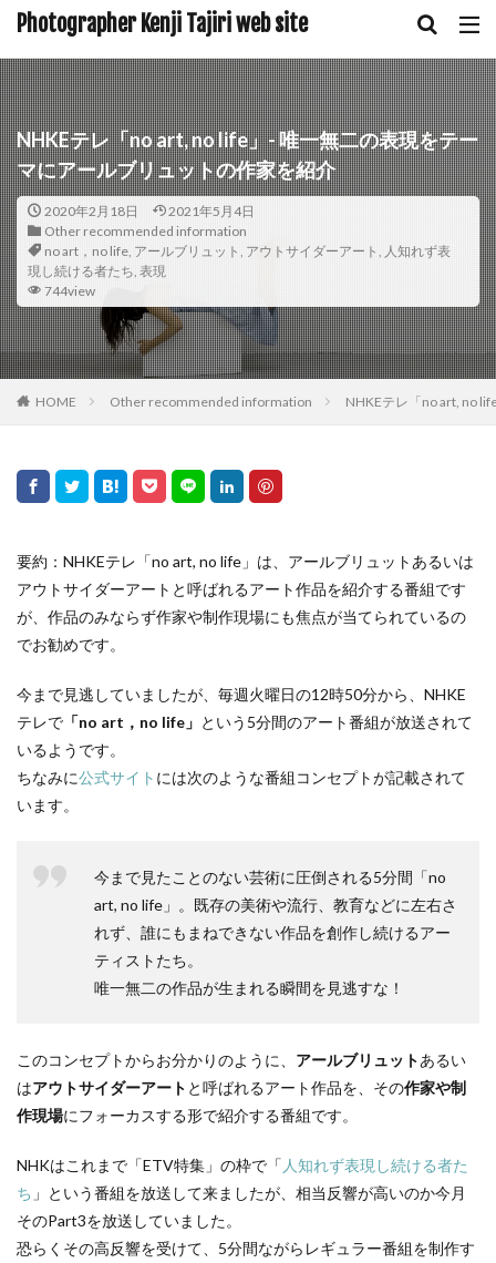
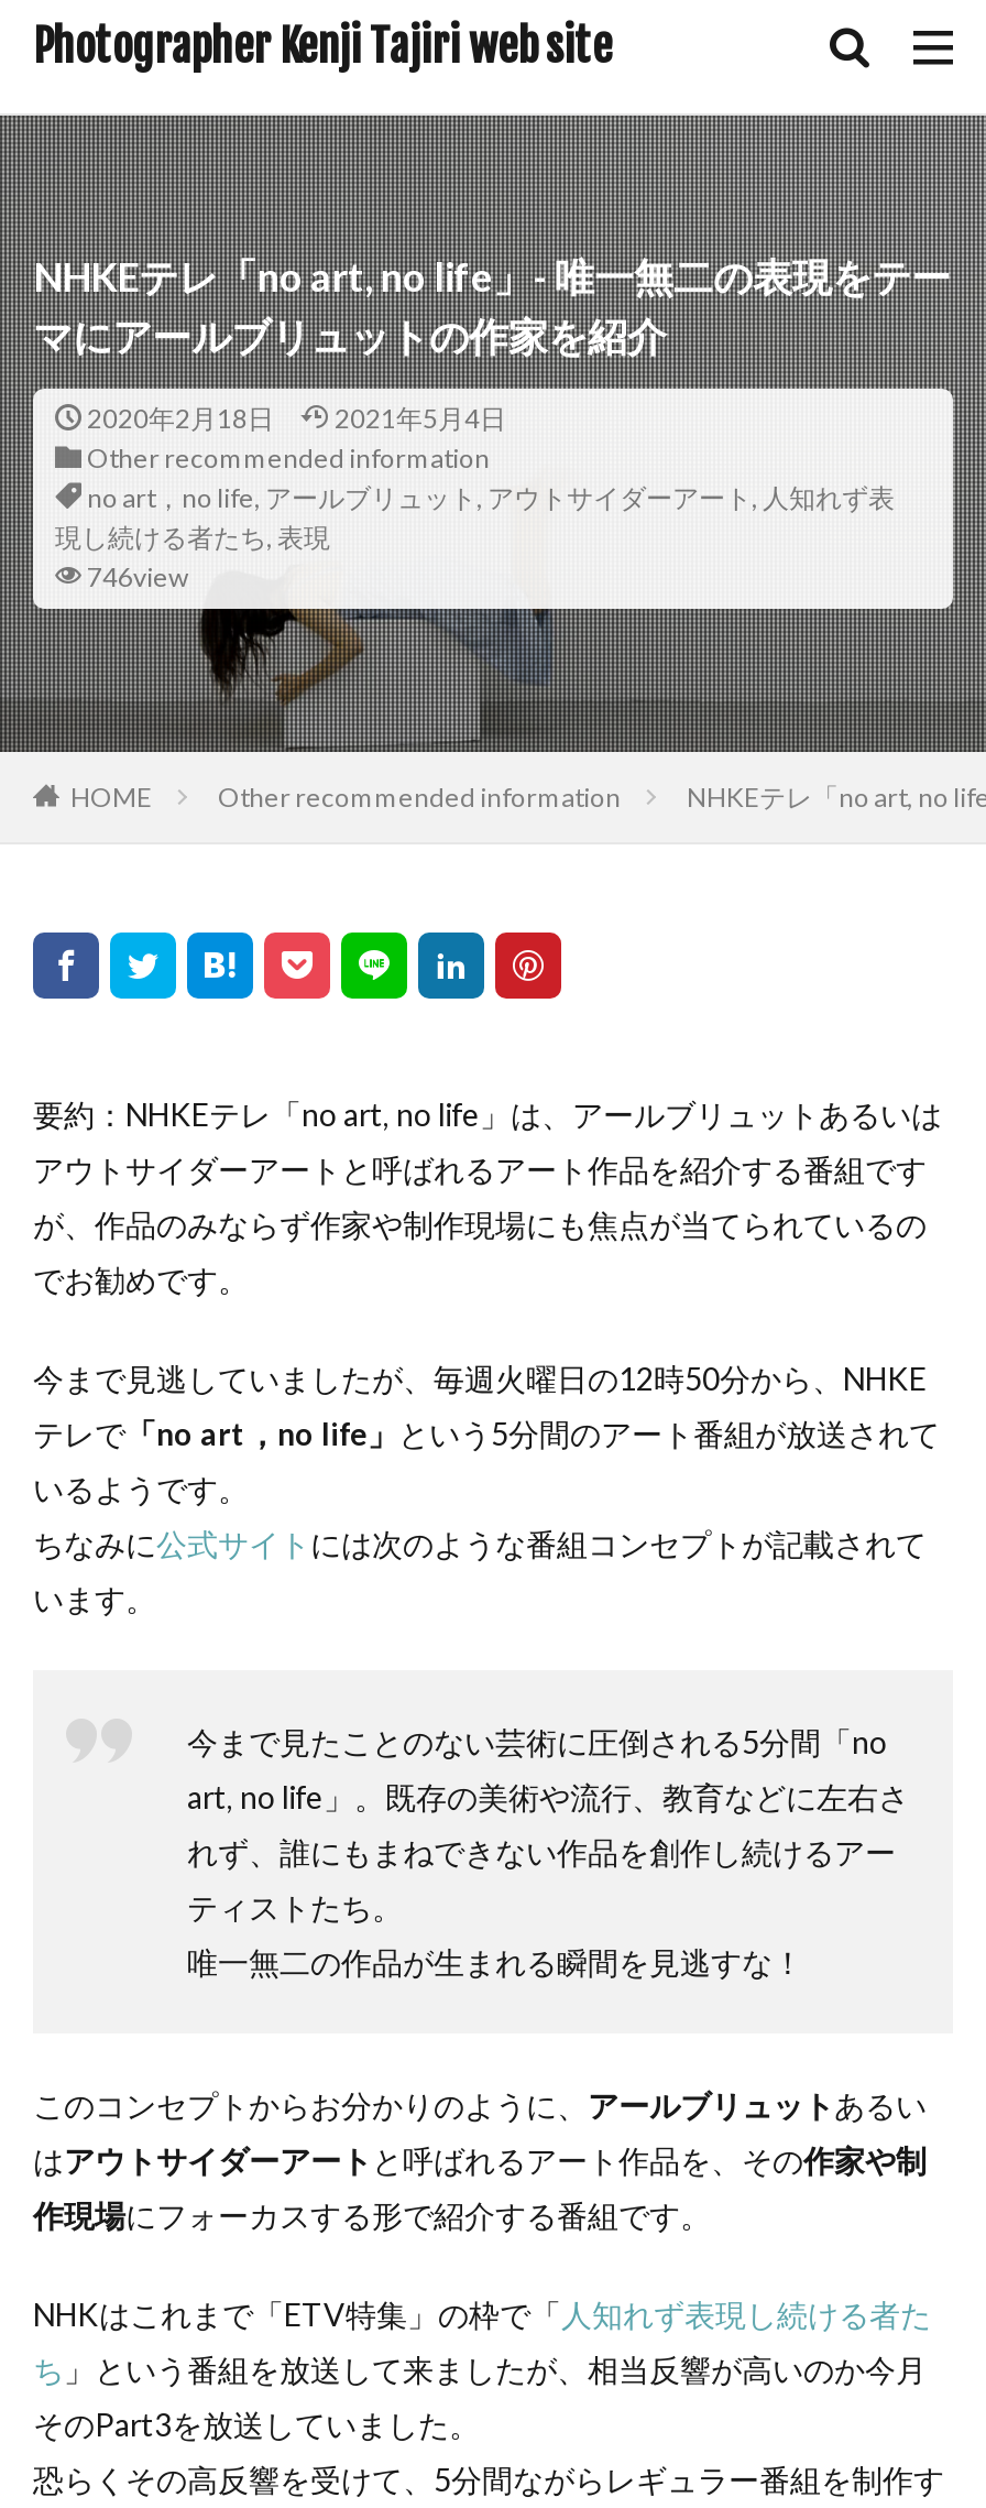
[44,283,95,299] 744view -> [87,560,188,593] 746view

